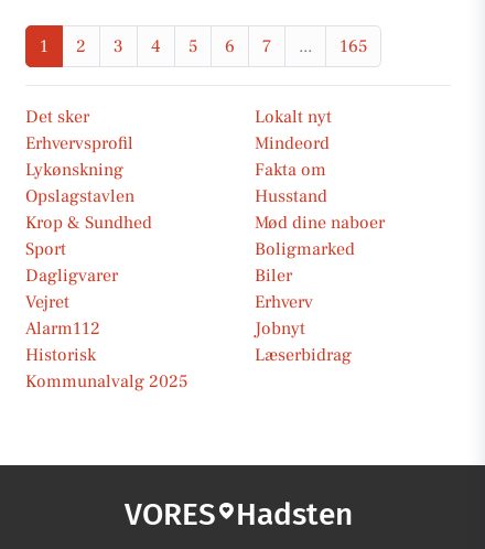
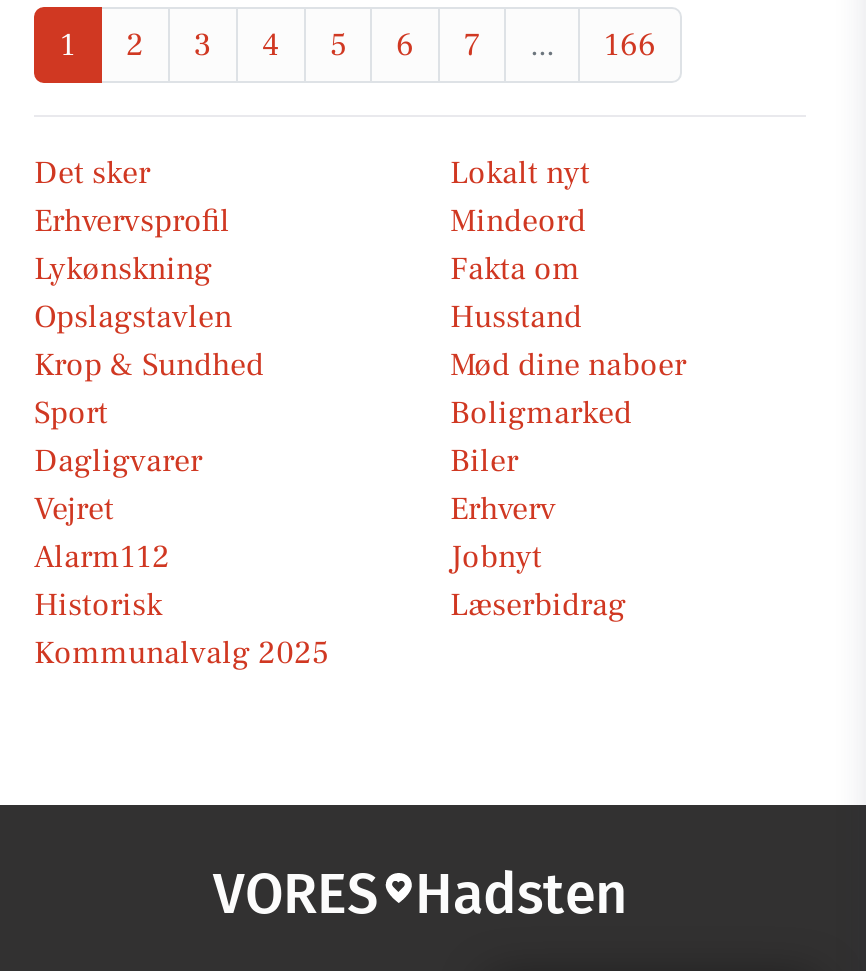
[339,35,367,57] 165 -> [604,25,656,65] 166

